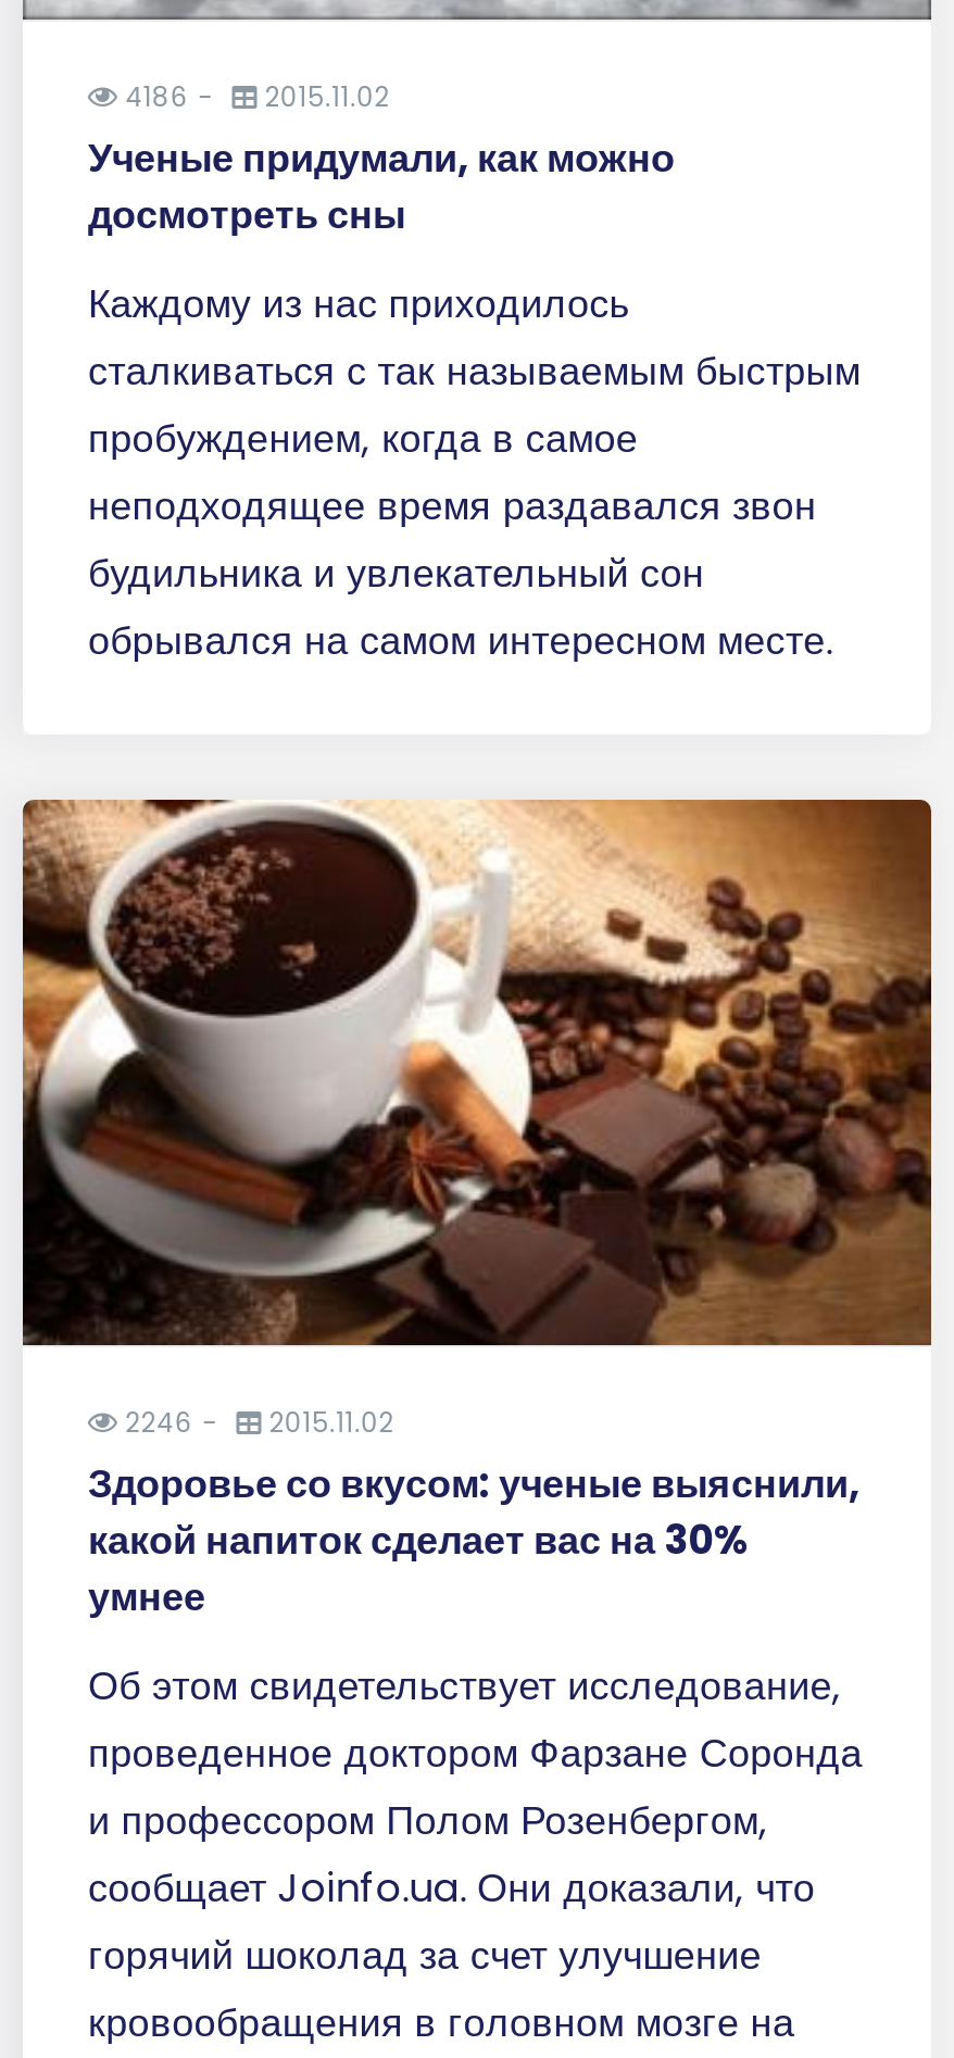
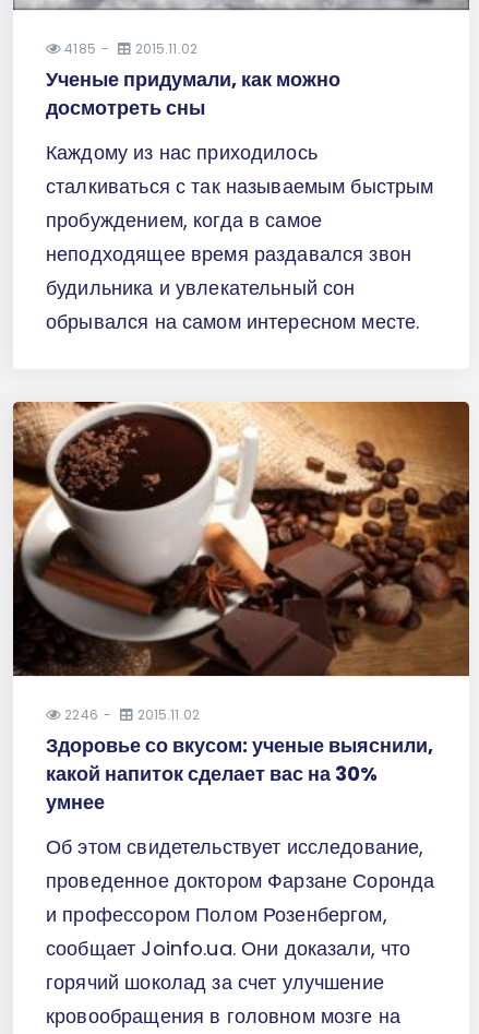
[119,78,390,115] 4186 2015.11.02 -> [61,39,197,58] 4185 2015.11.02

